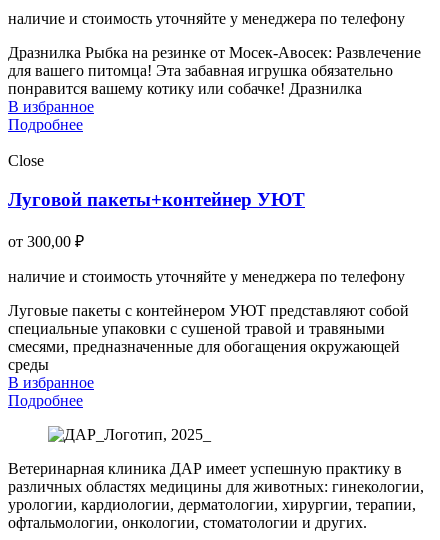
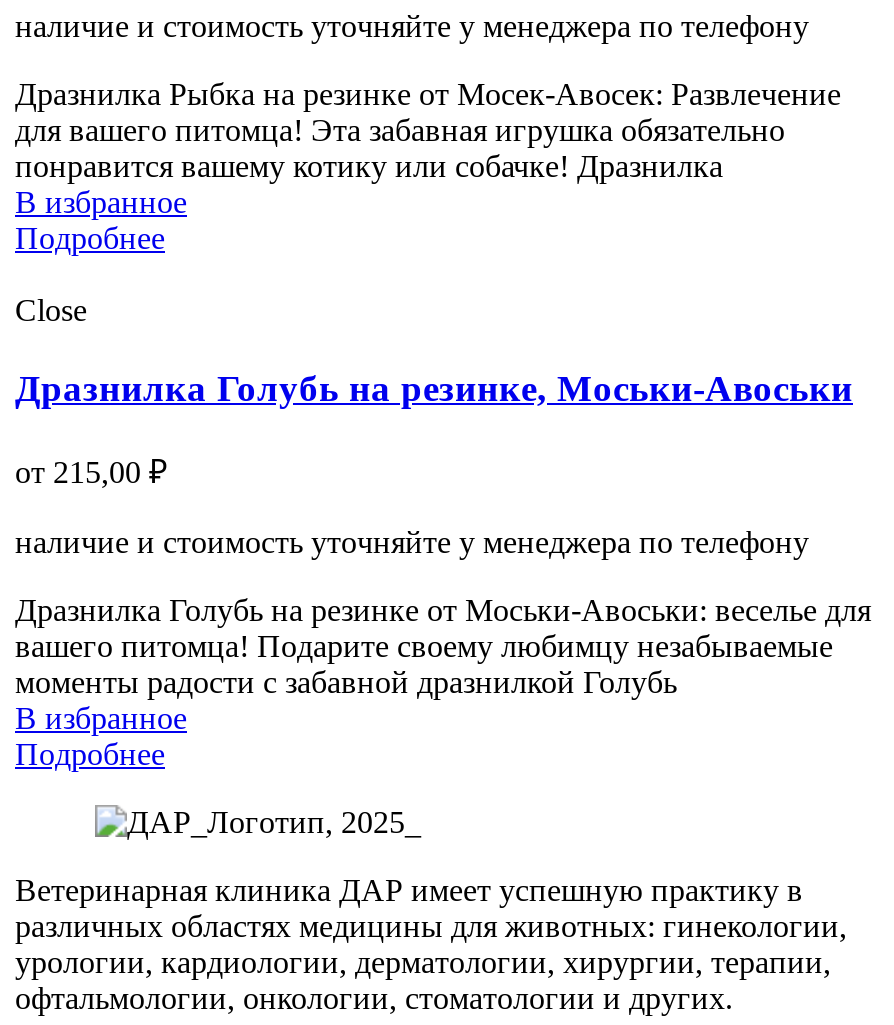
[8,189,305,210] Луговой пакеты+контейнер УЮТ -> [15,367,853,409] Дразнилка Голубь на резинке, Моськи-Авоськи
[8,233,84,250] от 300,00 ₽ -> [15,455,167,489] от 215,00 ₽
[8,302,409,373] Луговые пакеты с контейнером УЮТ представляют собой | специальные упаковки с сушеной травой и травяными | смесями, предназначенные для обогащения окружающей | среды -> [15,593,871,699] Дразнилка Голубь на резинке от Моськи-Авоськи: веселье для | вашего питомца! Подарите своему любимцу незабываемые | моменты радости с забавной дразнилкой Голубь

